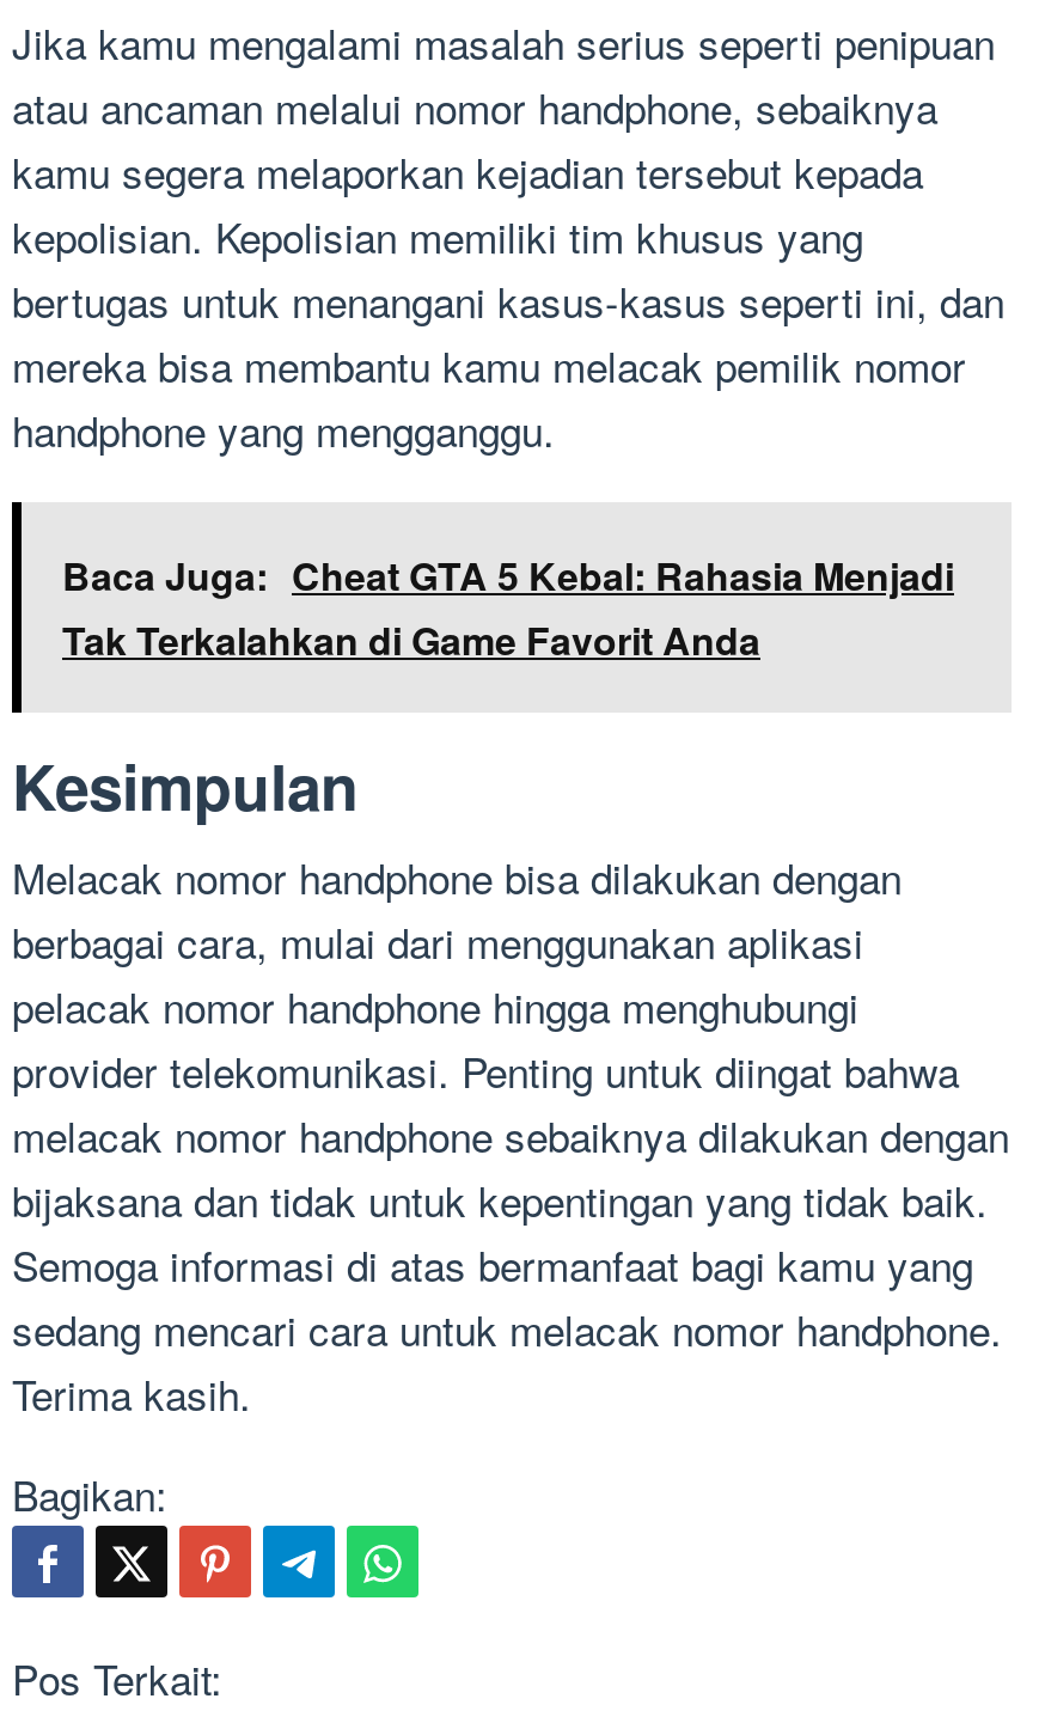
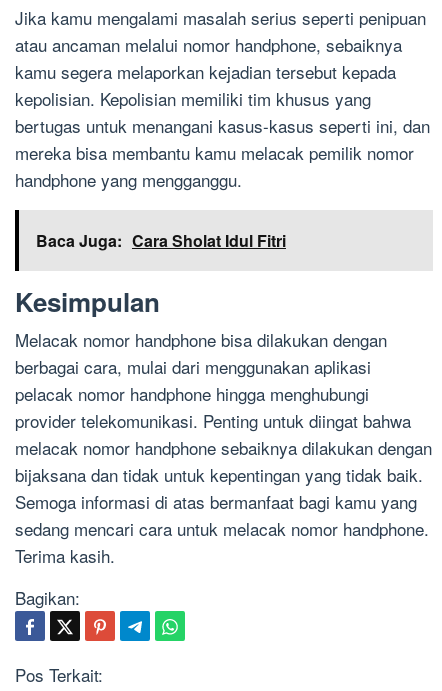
[62,547,954,666] Baca Juga: Cheat GTA 5 Kebal: Rahasia Menjadi | Tak Terkalahkan di Game Favorit Anda -> [36,229,286,252] Baca Juga: Cara Sholat Idul Fitri

